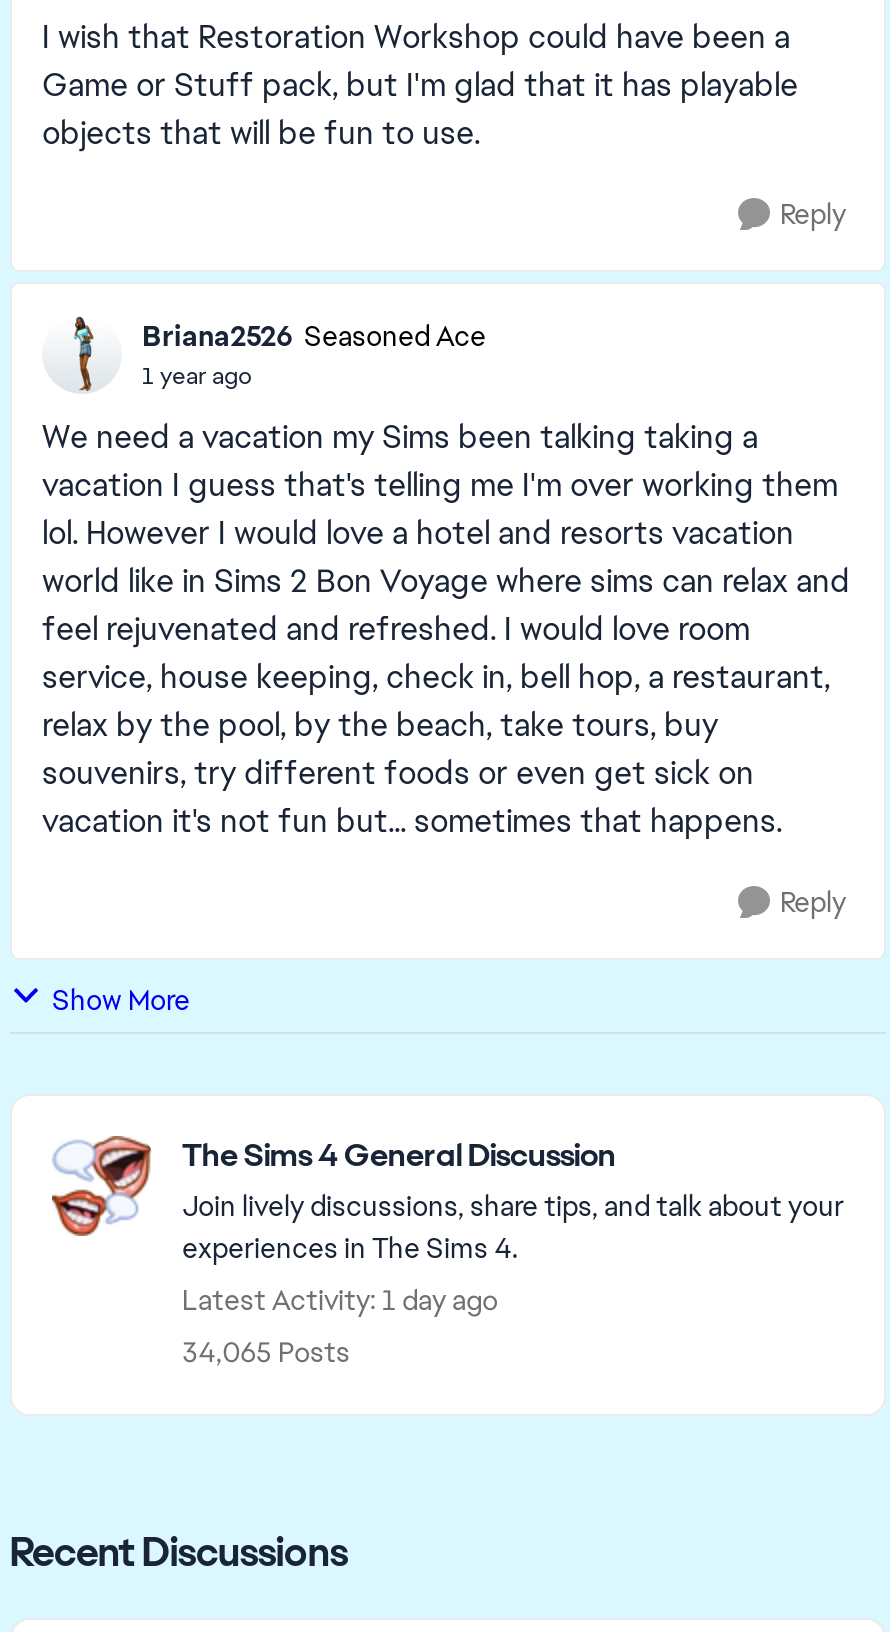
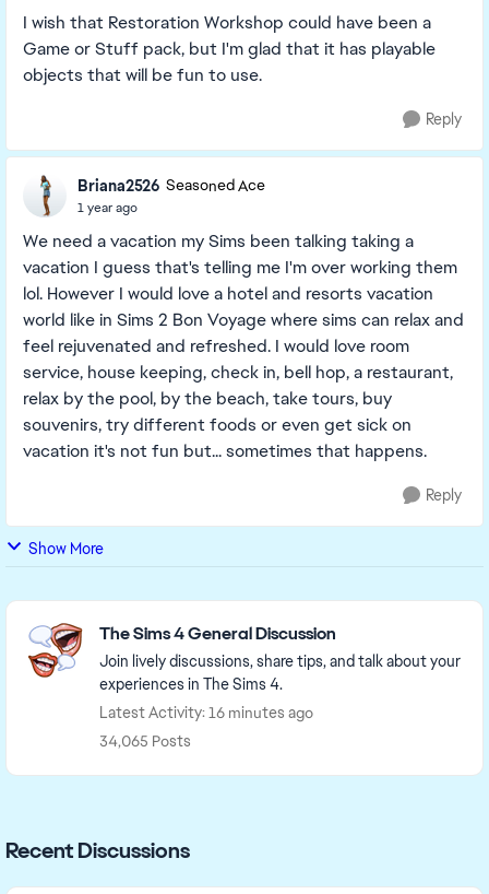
[182,1282,498,1318] Latest Activity: 1 day ago -> [99,703,313,722] Latest Activity: 16 minutes ago

